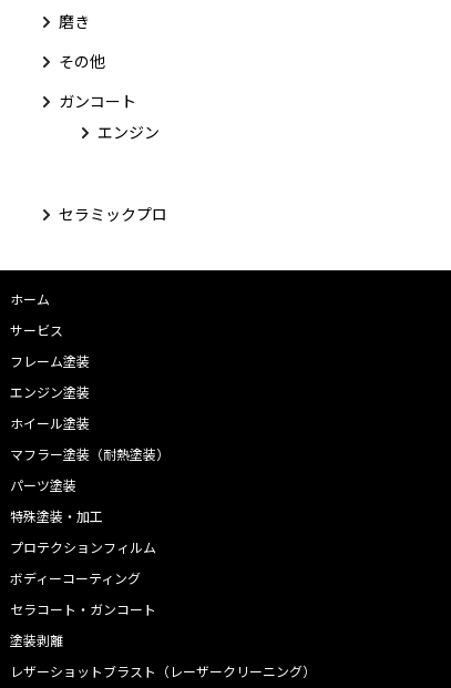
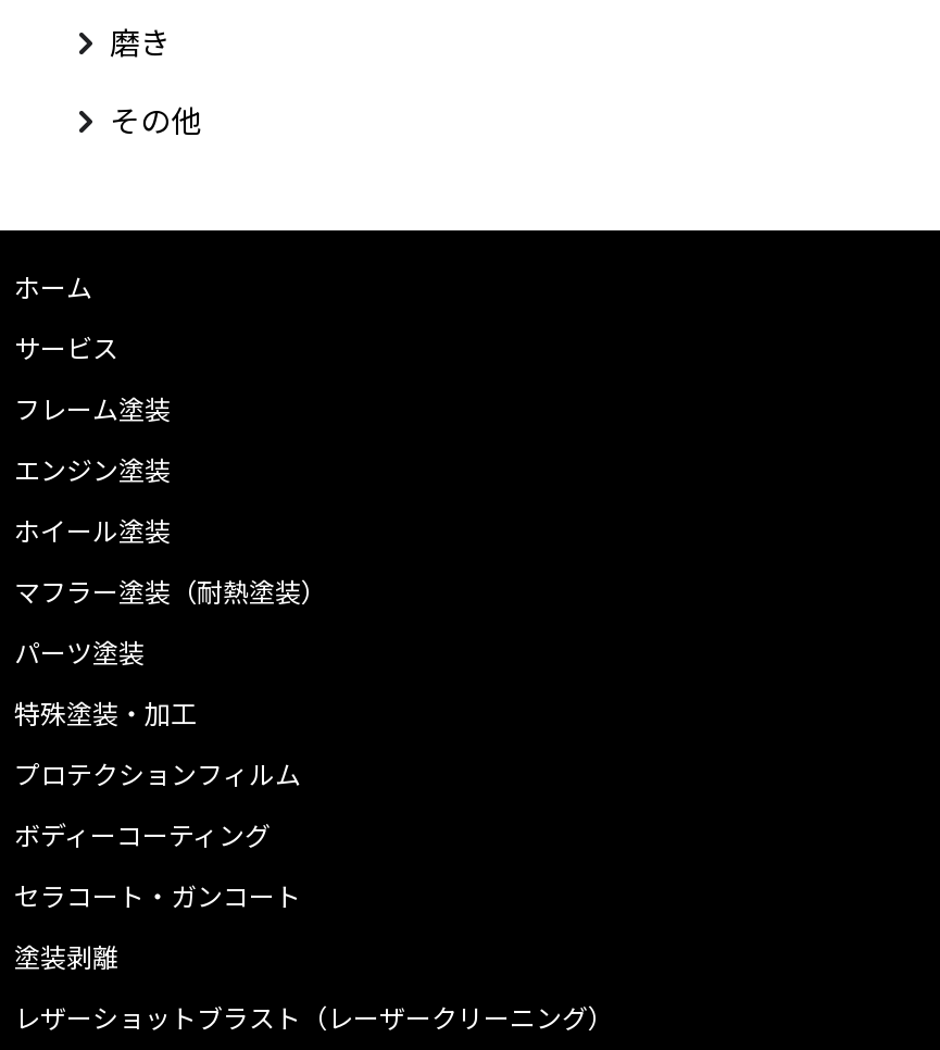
[59,89,160,143] ガンコート | エンジン -> none
[59,202,167,225] セラミックプロ -> none

